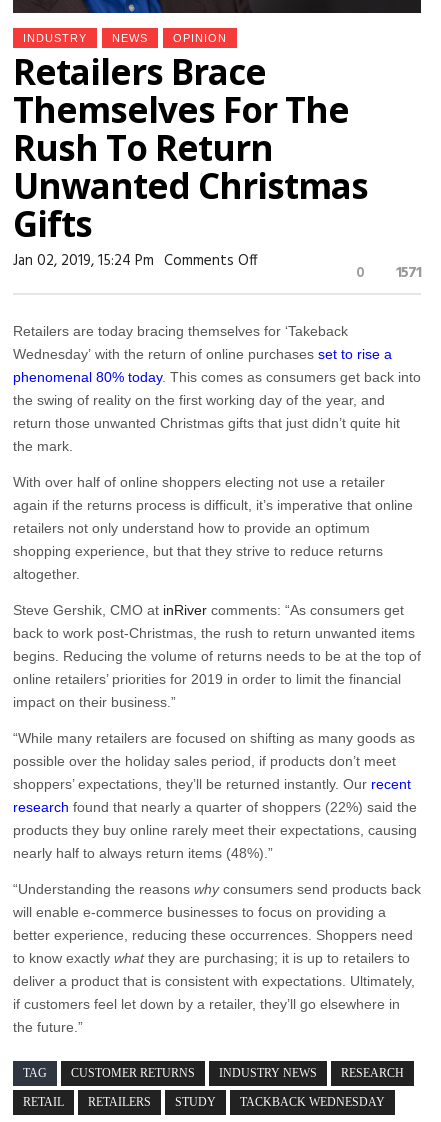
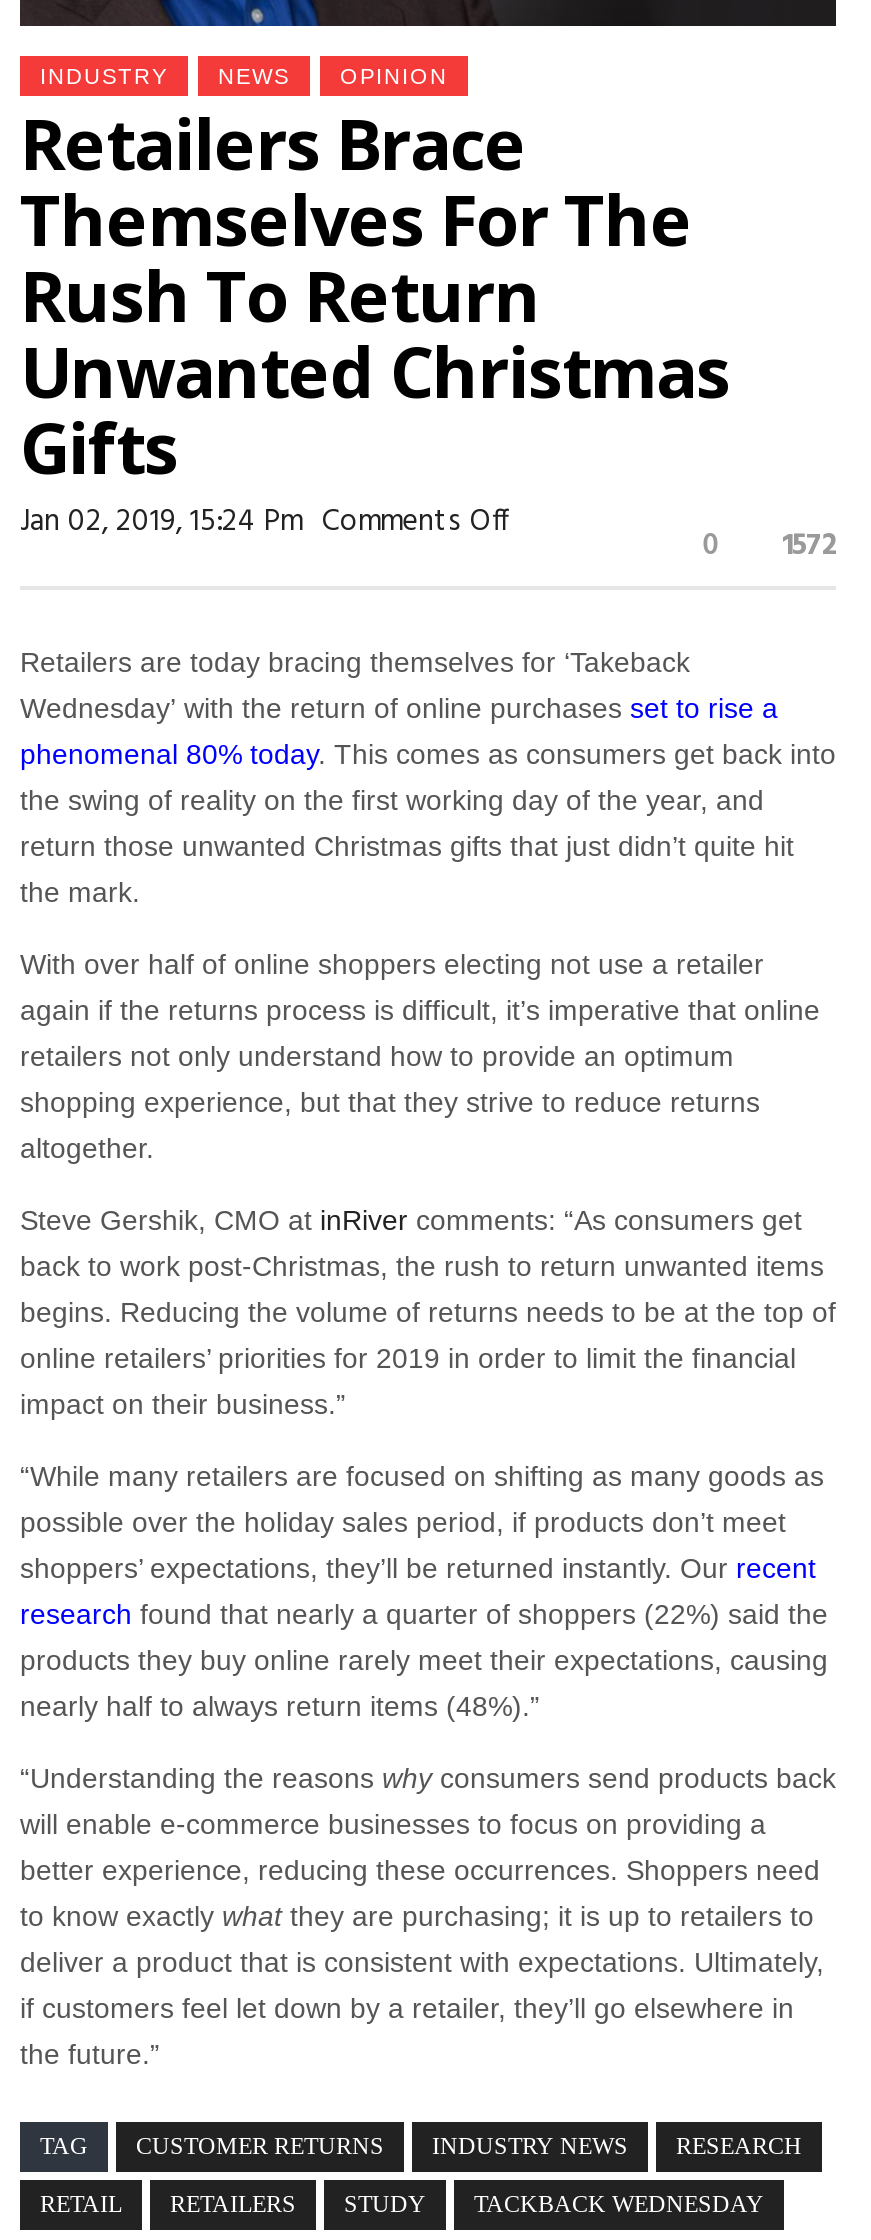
[396,261,421,285] 1571 -> [782,522,836,570] 1572

